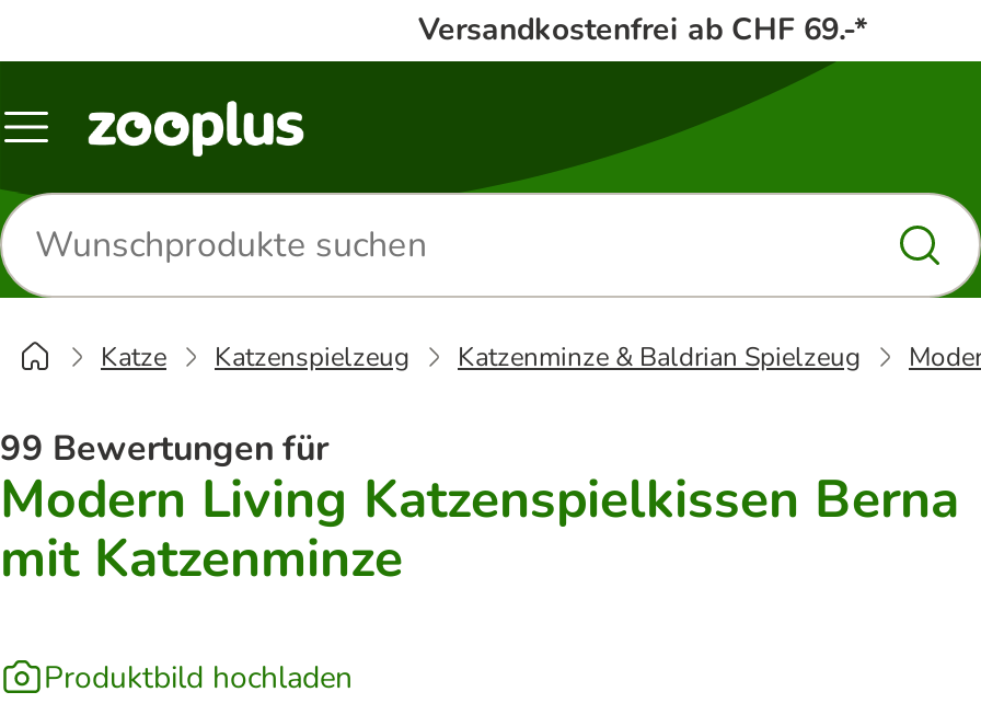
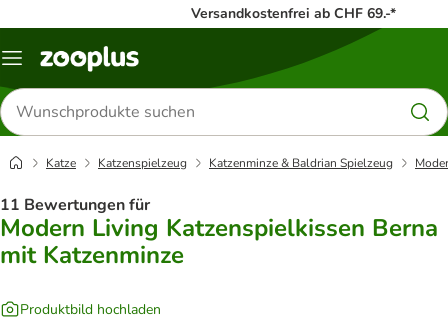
[0,425,328,473] 99 Bewertungen für -> [0,194,150,216] 11 Bewertungen für

